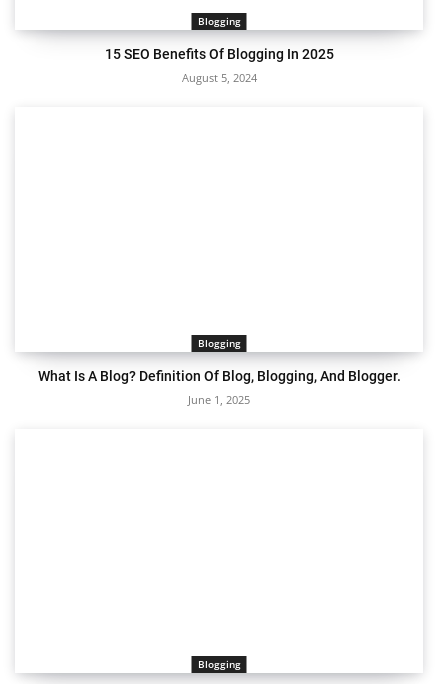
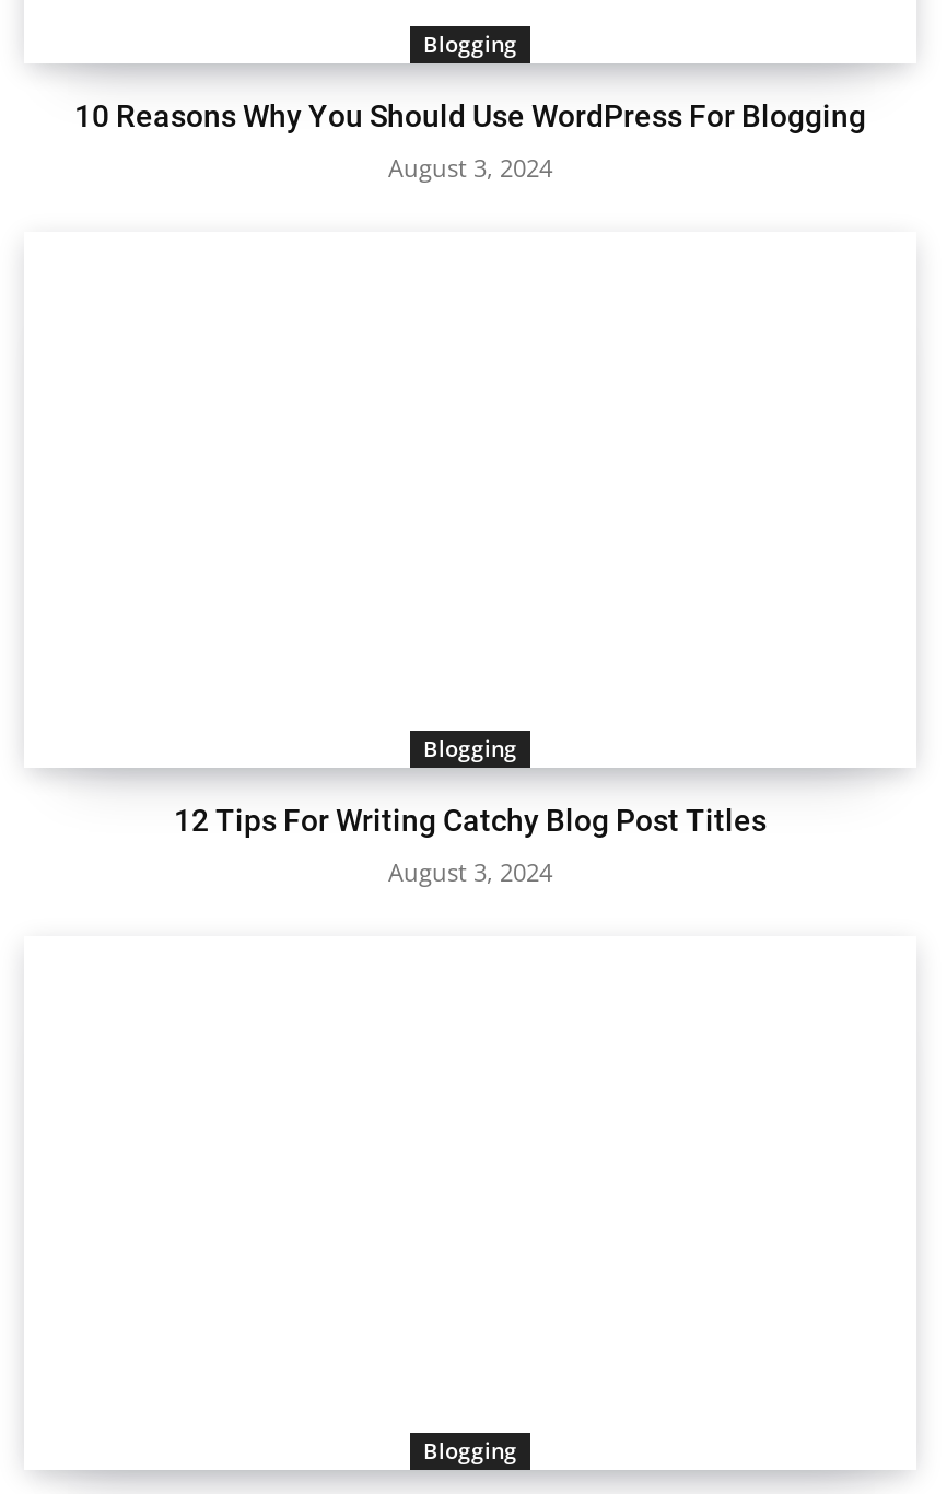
[104,46,333,62] 15 SEO Benefits Of Blogging In 2025 -> [74,98,866,133] 10 Reasons Why You Should Use WordPress For Blogging
[181,70,256,85] August 5, 2024 -> [388,150,552,183] August 3, 2024
[37,367,400,383] What Is A Blog? Definition Of Blog, Blogging, And Blogger. -> [174,802,767,837] 12 Tips For Writing Catchy Blog Post Titles
[188,391,250,406] June 1, 2025 -> [388,854,552,887] August 3, 2024

